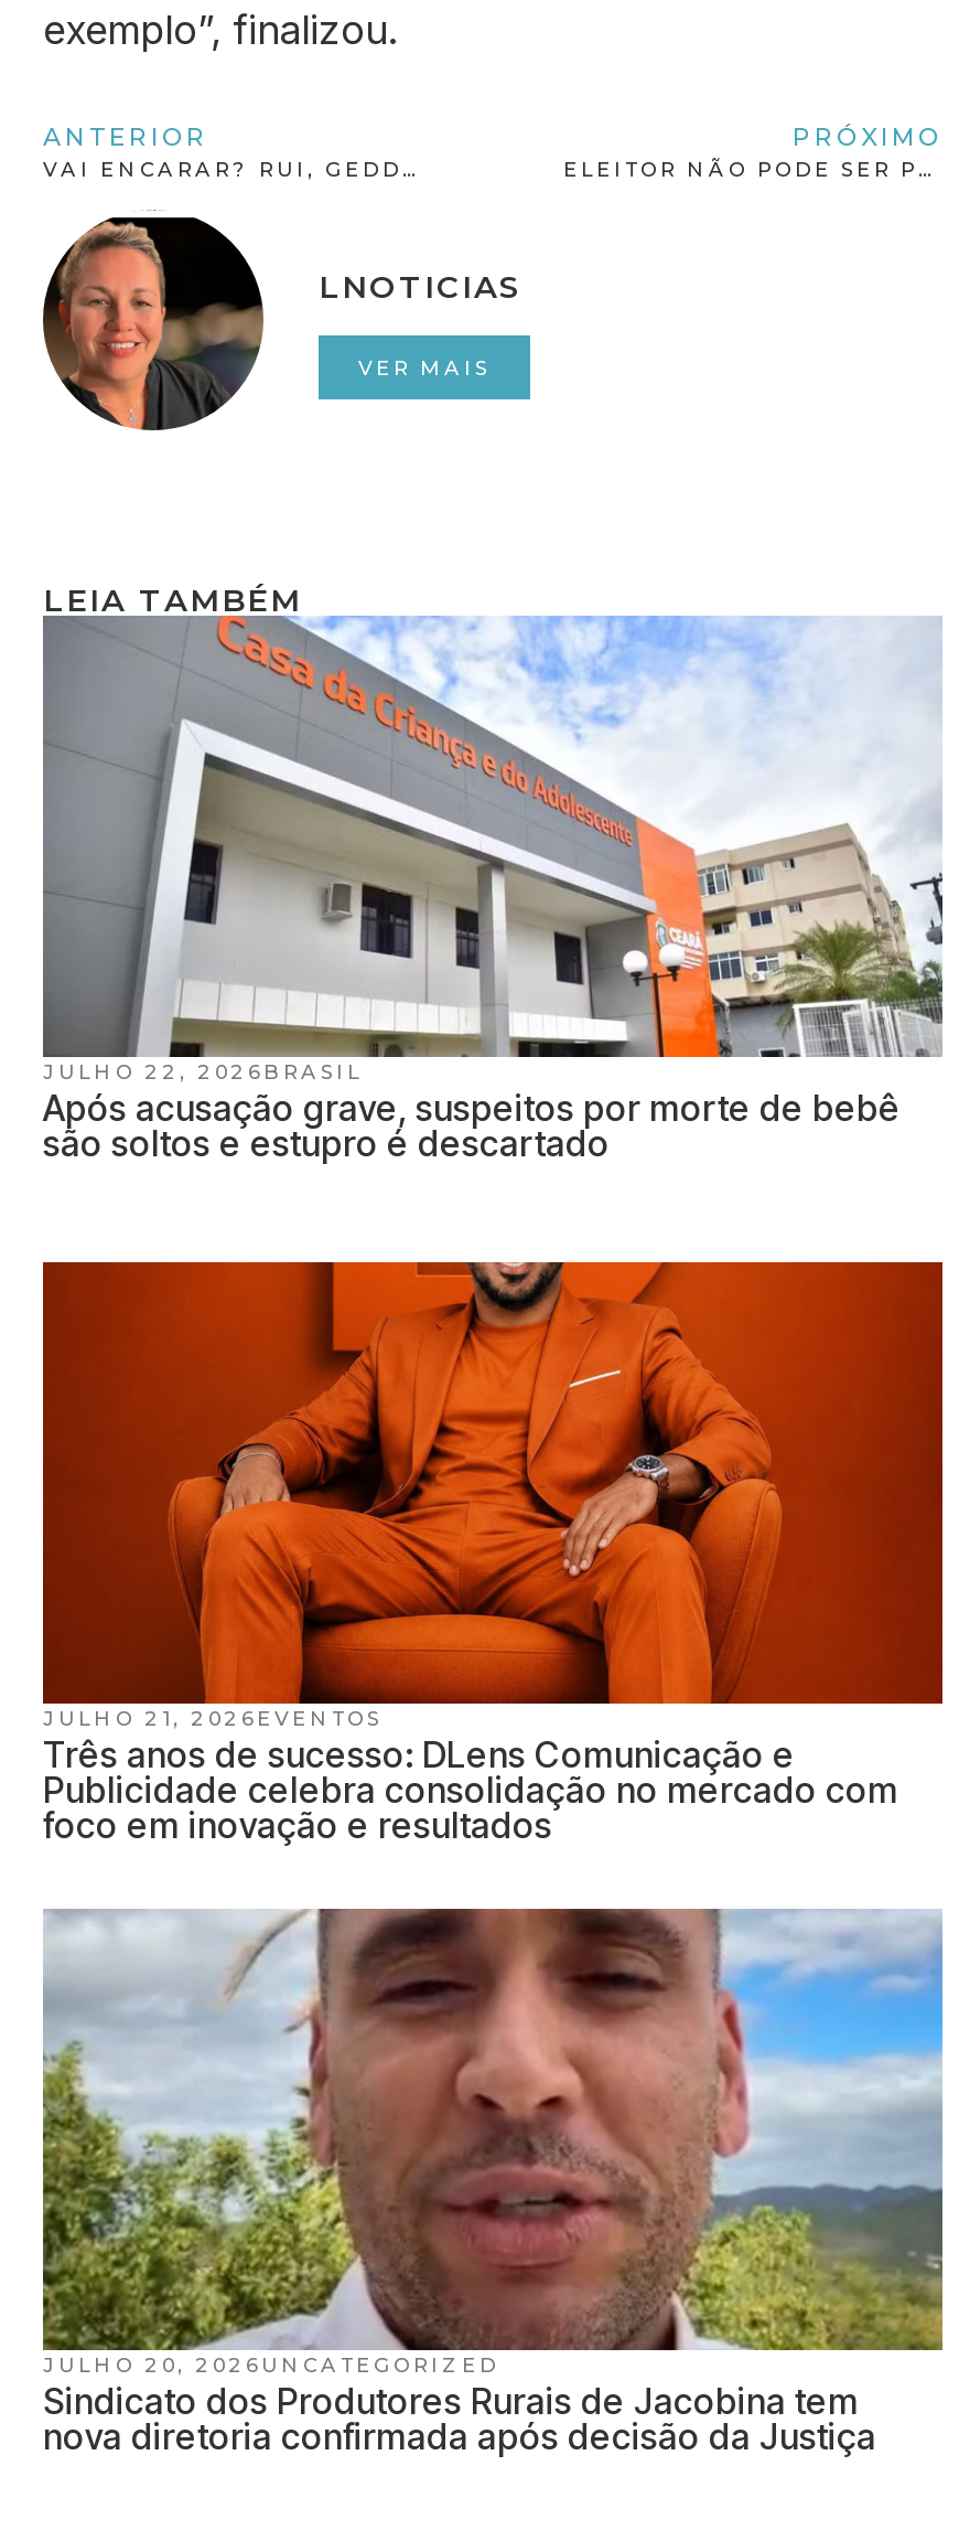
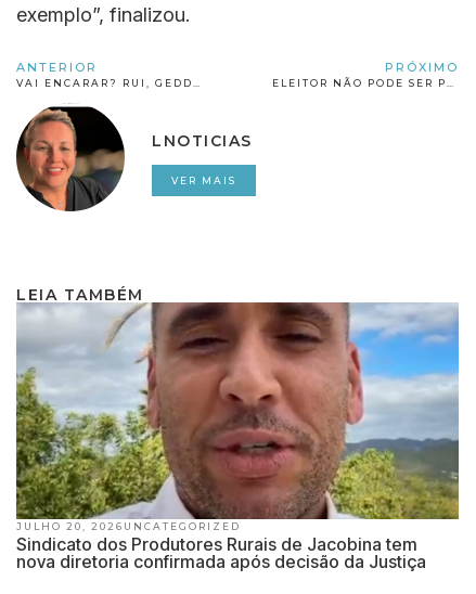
[43,613,942,1164] [image] | JULHO 22, 2026BRASIL | Após acusação grave, suspeitos por morte de bebê | são soltos e estupro é descartado -> none
[41,1260,945,1846] [image] | JULHO 21, 2026EVENTOS | Três anos de sucesso: DLens Comunicação e | Publicidade celebra consolidação no mercado com | foco em inovação e resultados -> none

